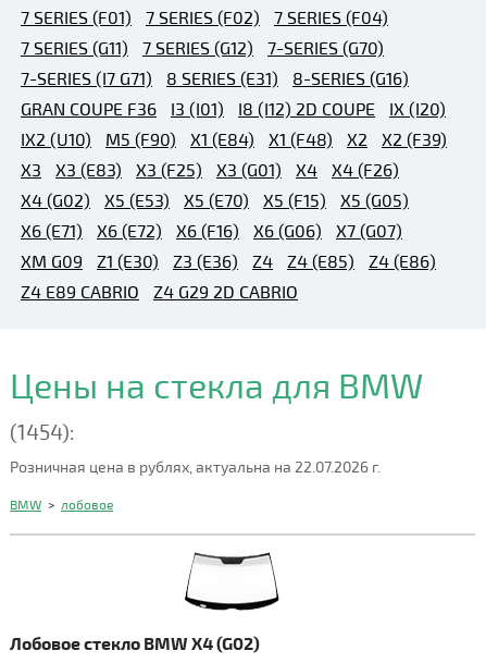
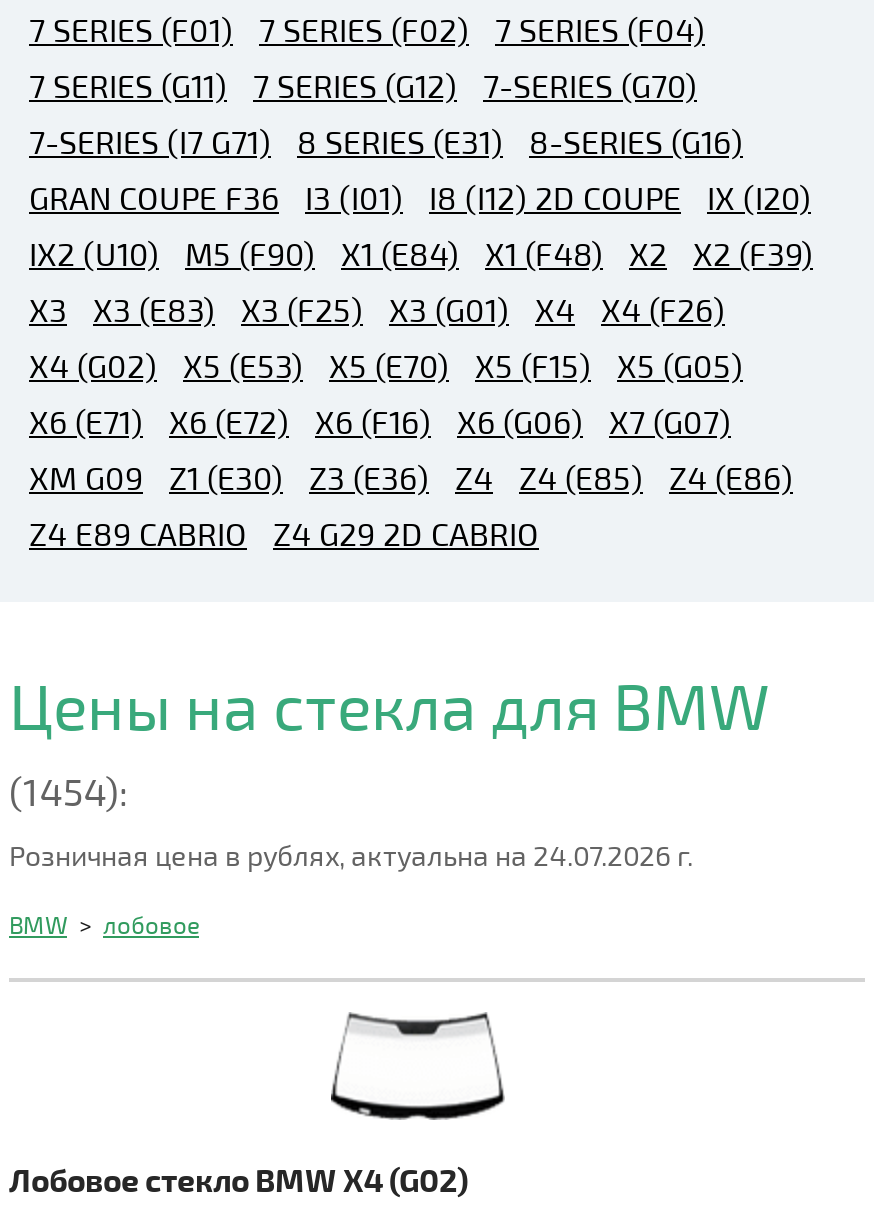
[10,457,381,476] Розничная цена в рублях, актуальна на 22.07.2026 г. -> [9,838,693,872] Розничная цена в рублях, актуальна на 24.07.2026 г.

